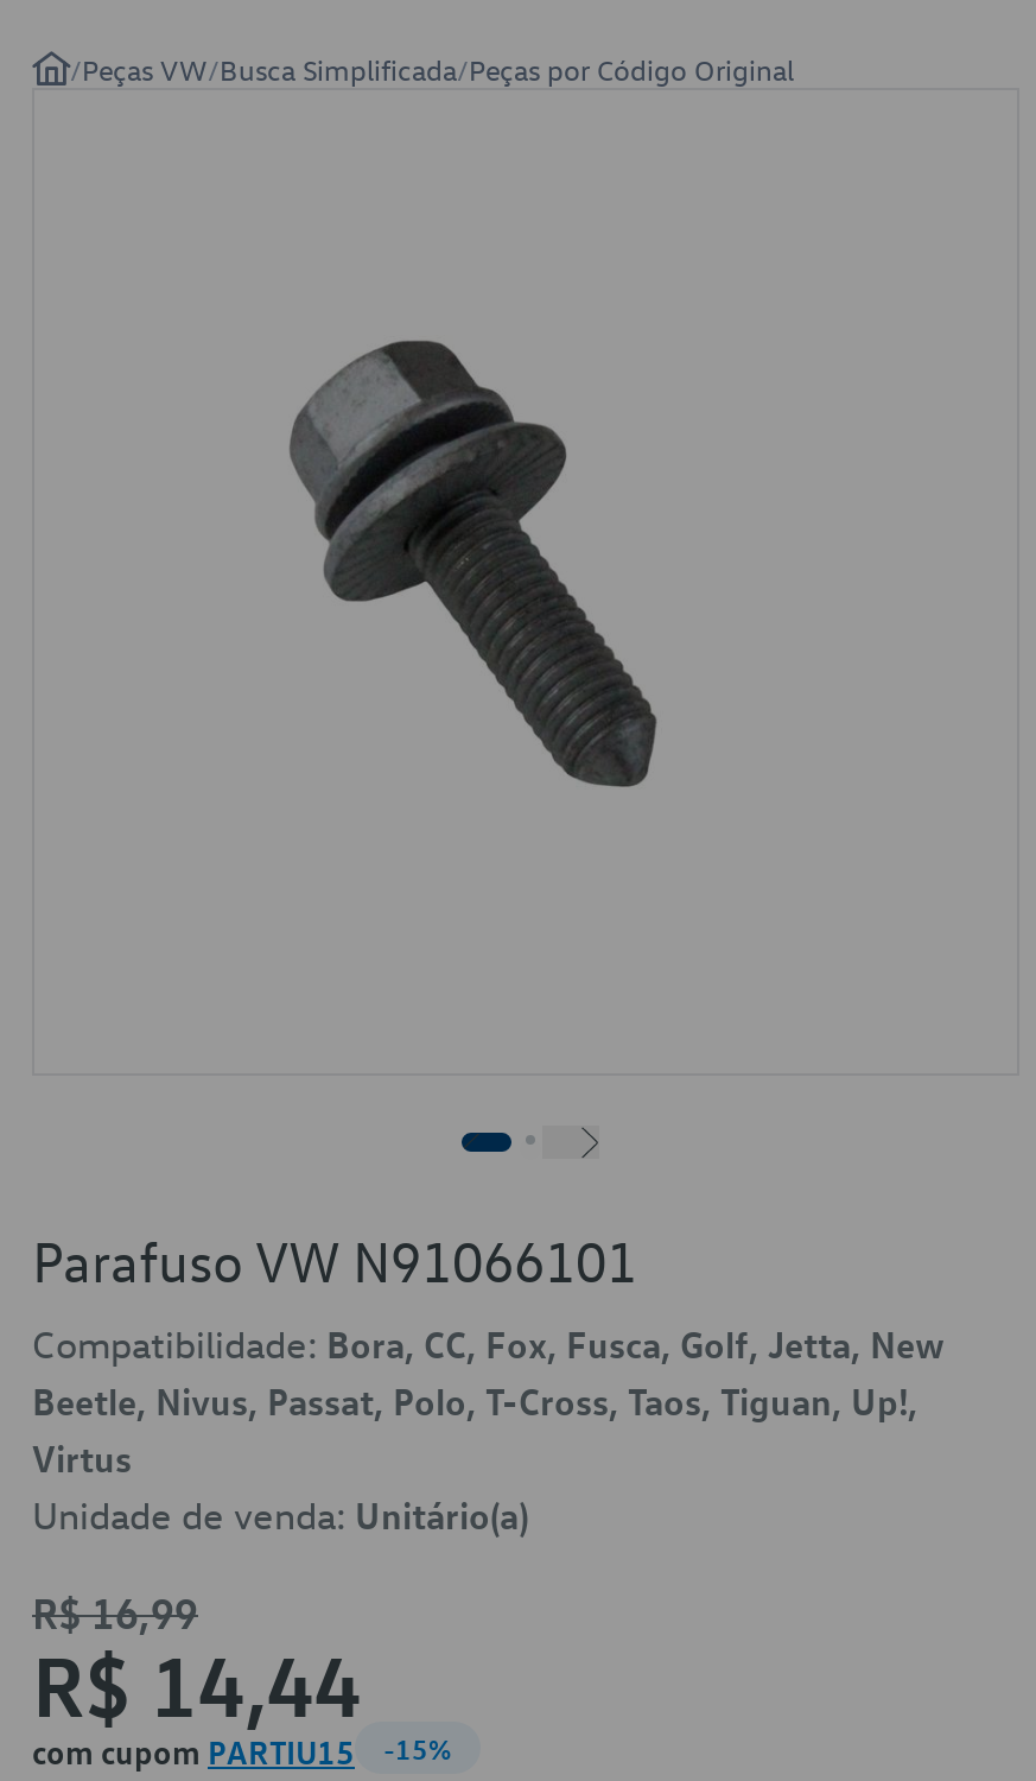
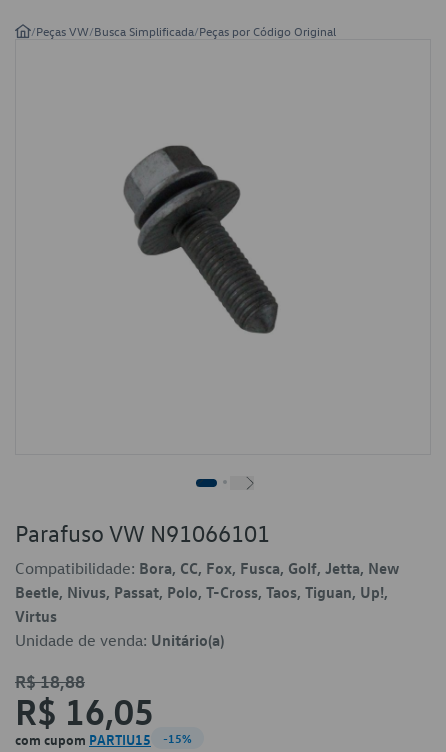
[32,1586,198,1639] R$ 16,99 -> [15,670,85,692] R$ 18,88
[32,1629,362,1736] R$ 14,44 -> [15,688,154,733] R$ 16,05

